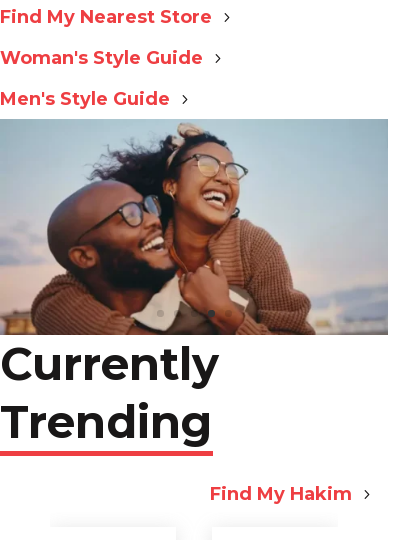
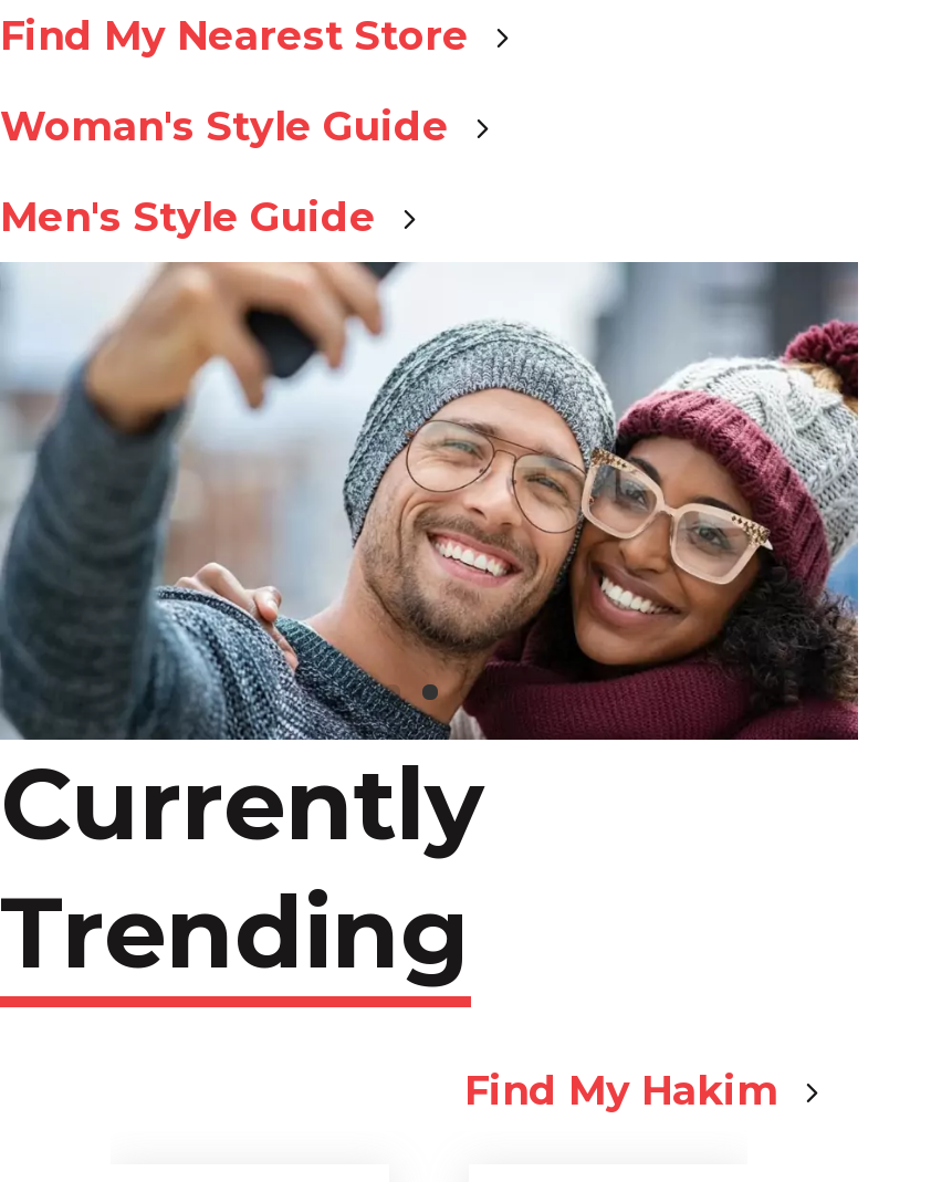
[3,119,388,335] [image] -> [7,261,860,741] [image]

